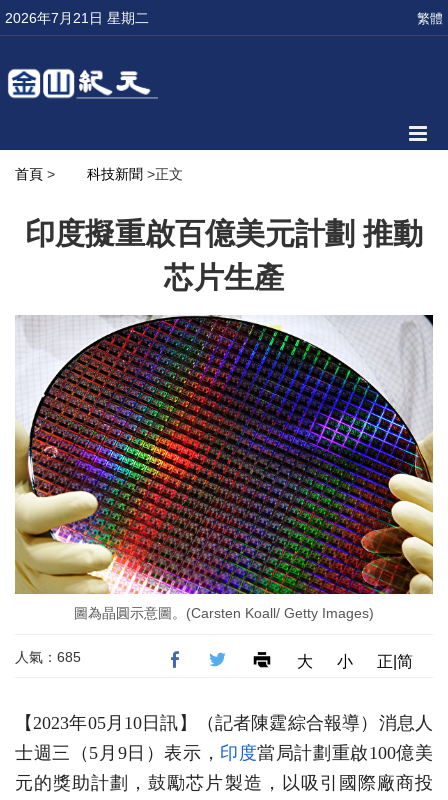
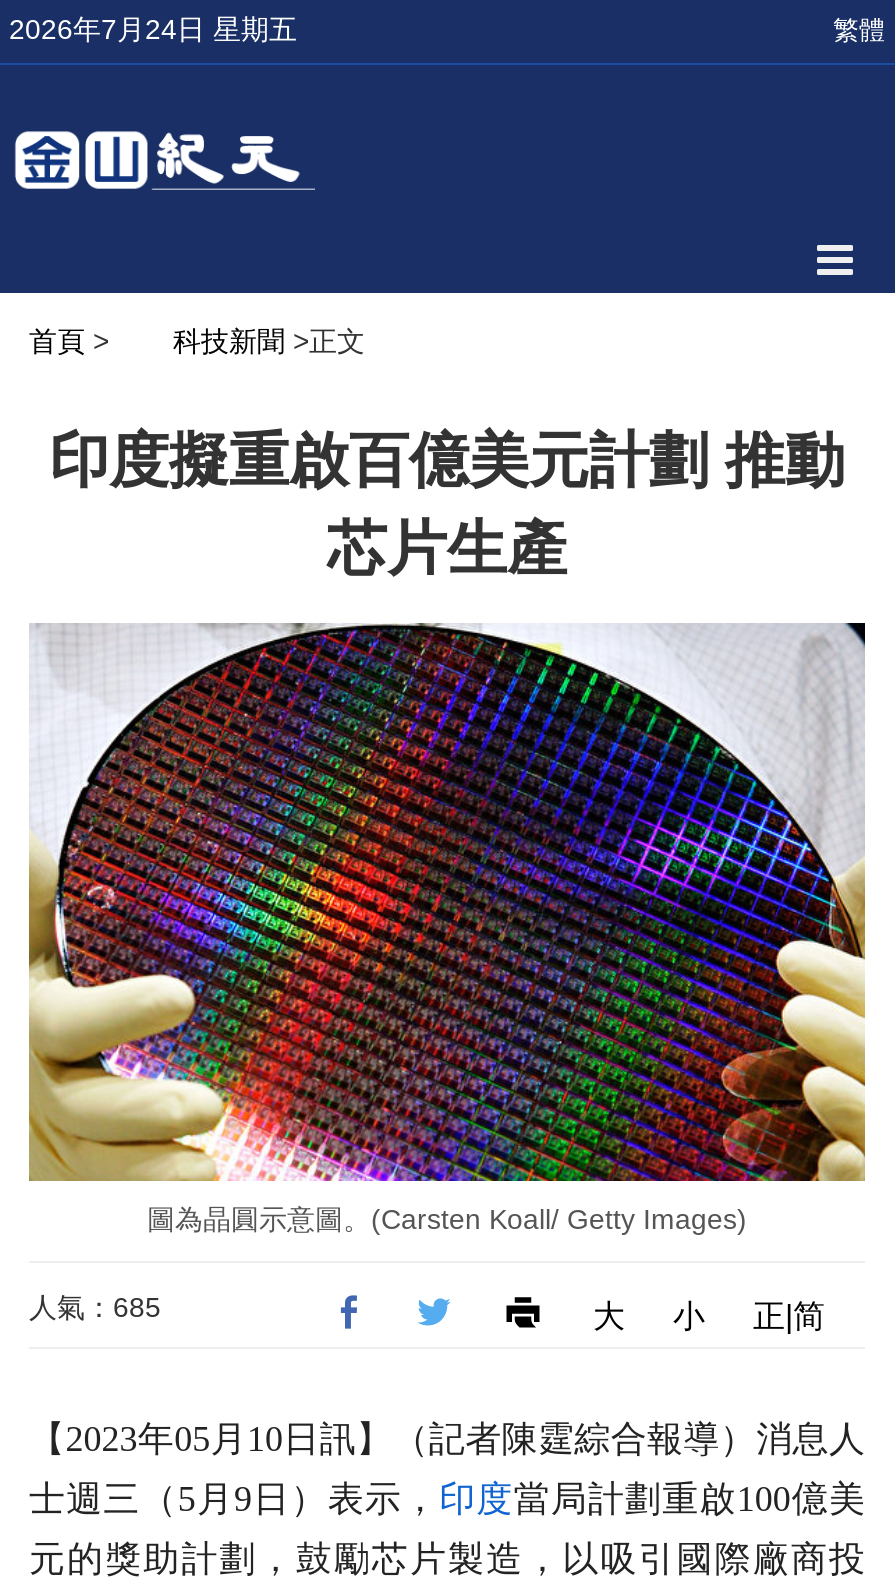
[5,10,149,26] 2026年7月21日 星期二 -> [9,13,297,45] 2026年7月24日 星期五

